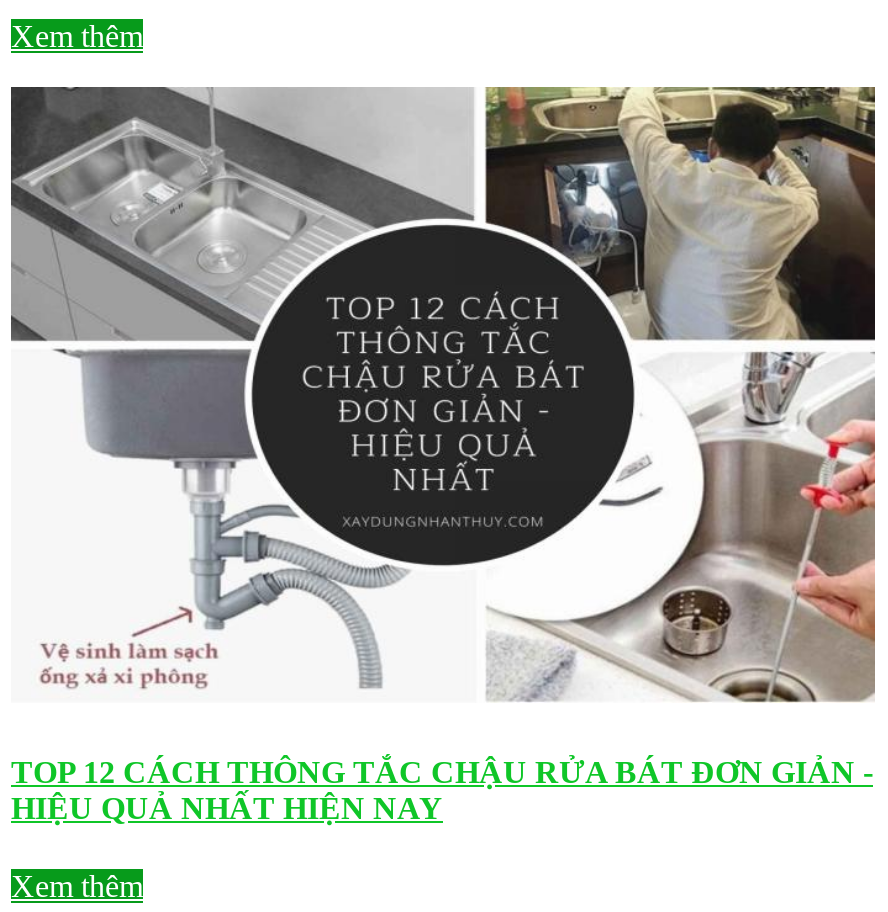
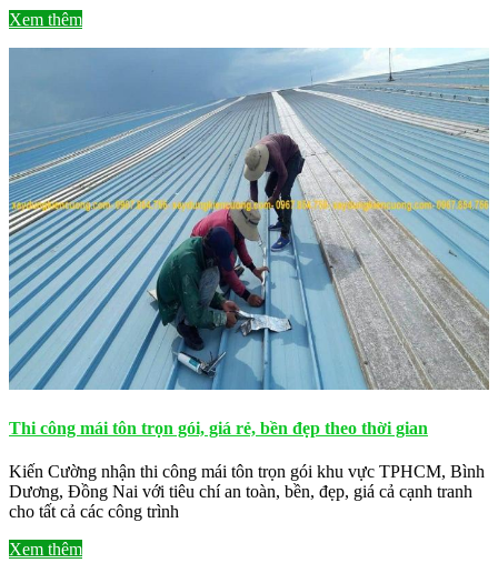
[9,85,877,824] [image] | TOP 12 CÁCH THÔNG TẮC CHẬU RỬA BÁT ĐƠN GIẢN - | HIỆU QUẢ NHẤT HIỆN NAY -> [8,47,490,521] [image] | Thi công mái tôn trọn gói, giá rẻ, bền đẹp theo thời gian | Kiến Cường nhận thi công mái tôn trọn gói khu vực TPHCM, Bình | Dương, Đồng Nai với tiêu chí an toàn, bền, đẹp, giá cả cạnh tranh | cho tất cả các công trình

